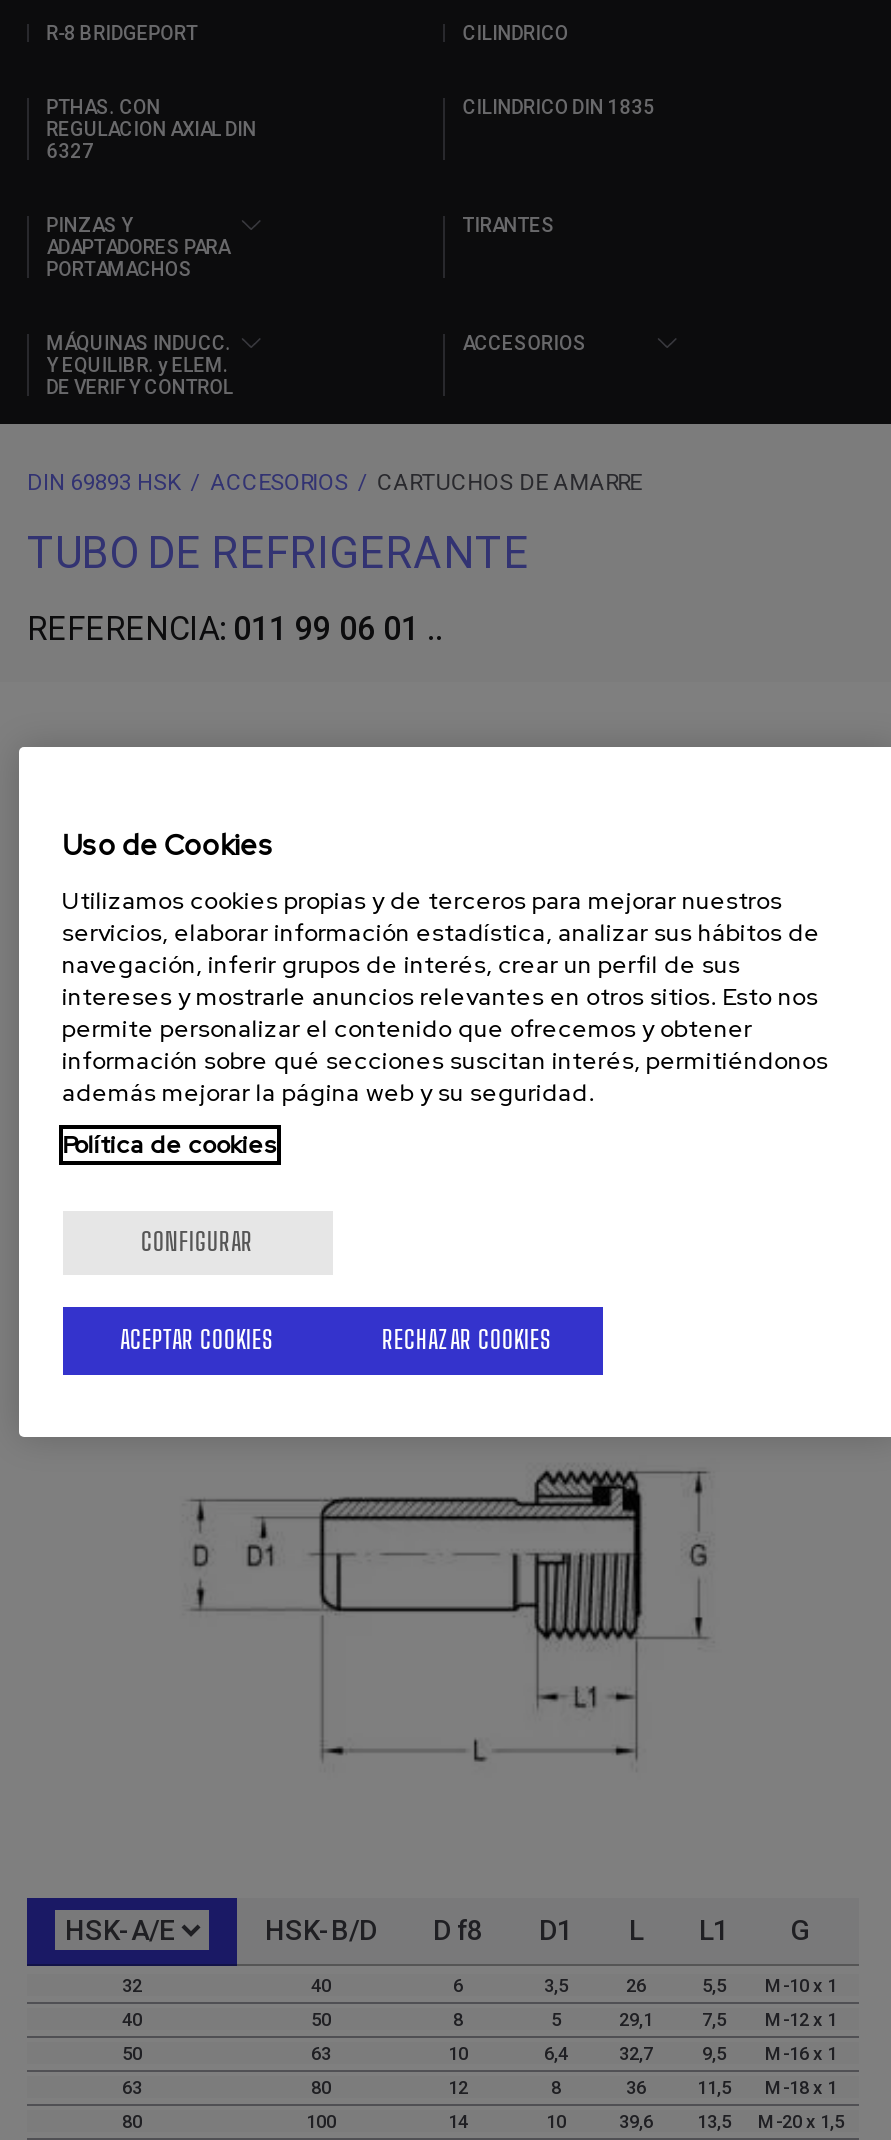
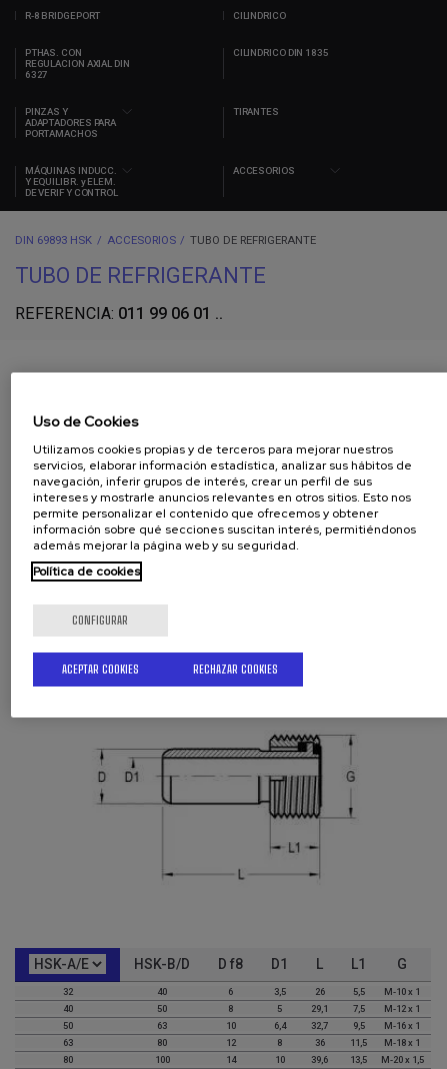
[377,468,641,496] CARTUCHOS DE AMARRE -> [190,233,316,247] TUBO DE REFRIGERANTE

